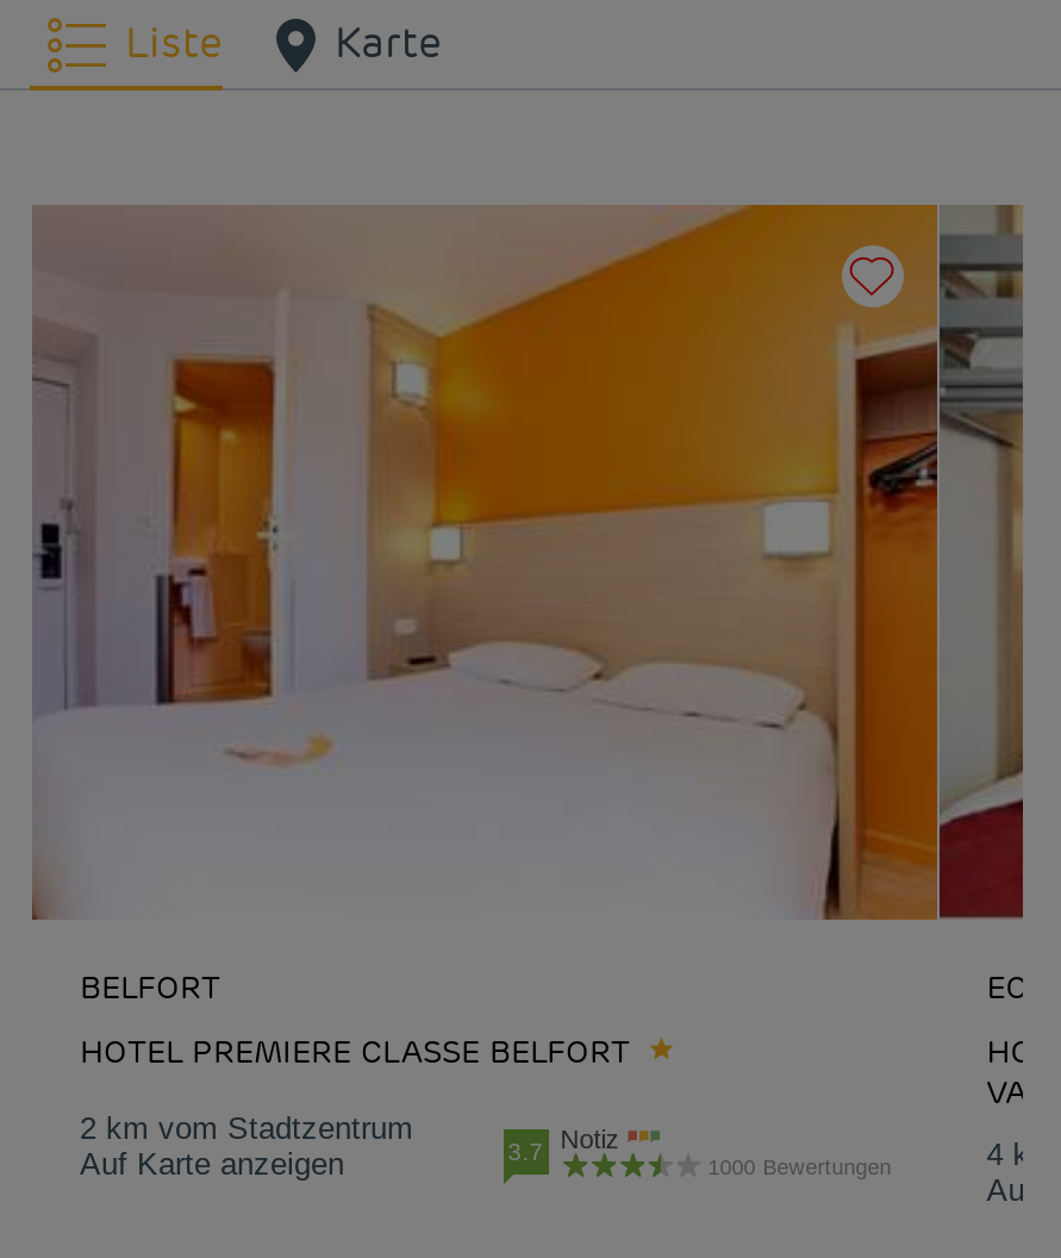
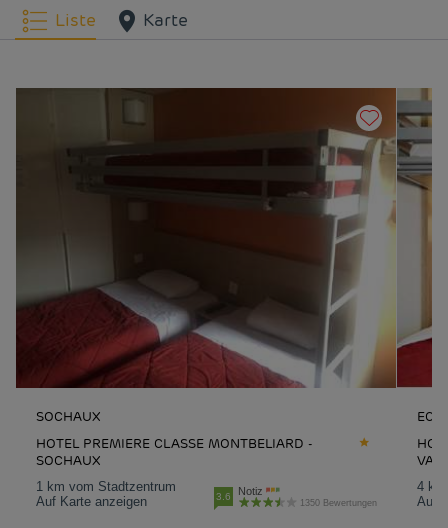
[32,203,940,1008] [image] | BELFORT -> [15,87,397,425] [image] | SOCHAUX
[80,1032,630,1072] HOTEL PREMIERE CLASSE BELFORT -> [36,435,313,469] HOTEL PREMIERE CLASSE MONTBELIARD - | SOCHAUX
[80,1110,413,1146] 2 km vom Stadtzentrum -> [36,479,176,494] 1 km vom Stadtzentrum
[508,1125,620,1165] 3.7 Notiz -> [216,485,263,502] 3.6 Notiz
[708,1156,891,1179] 1000 Bewertungen -> [300,498,377,508] 1350 Bewertungen

